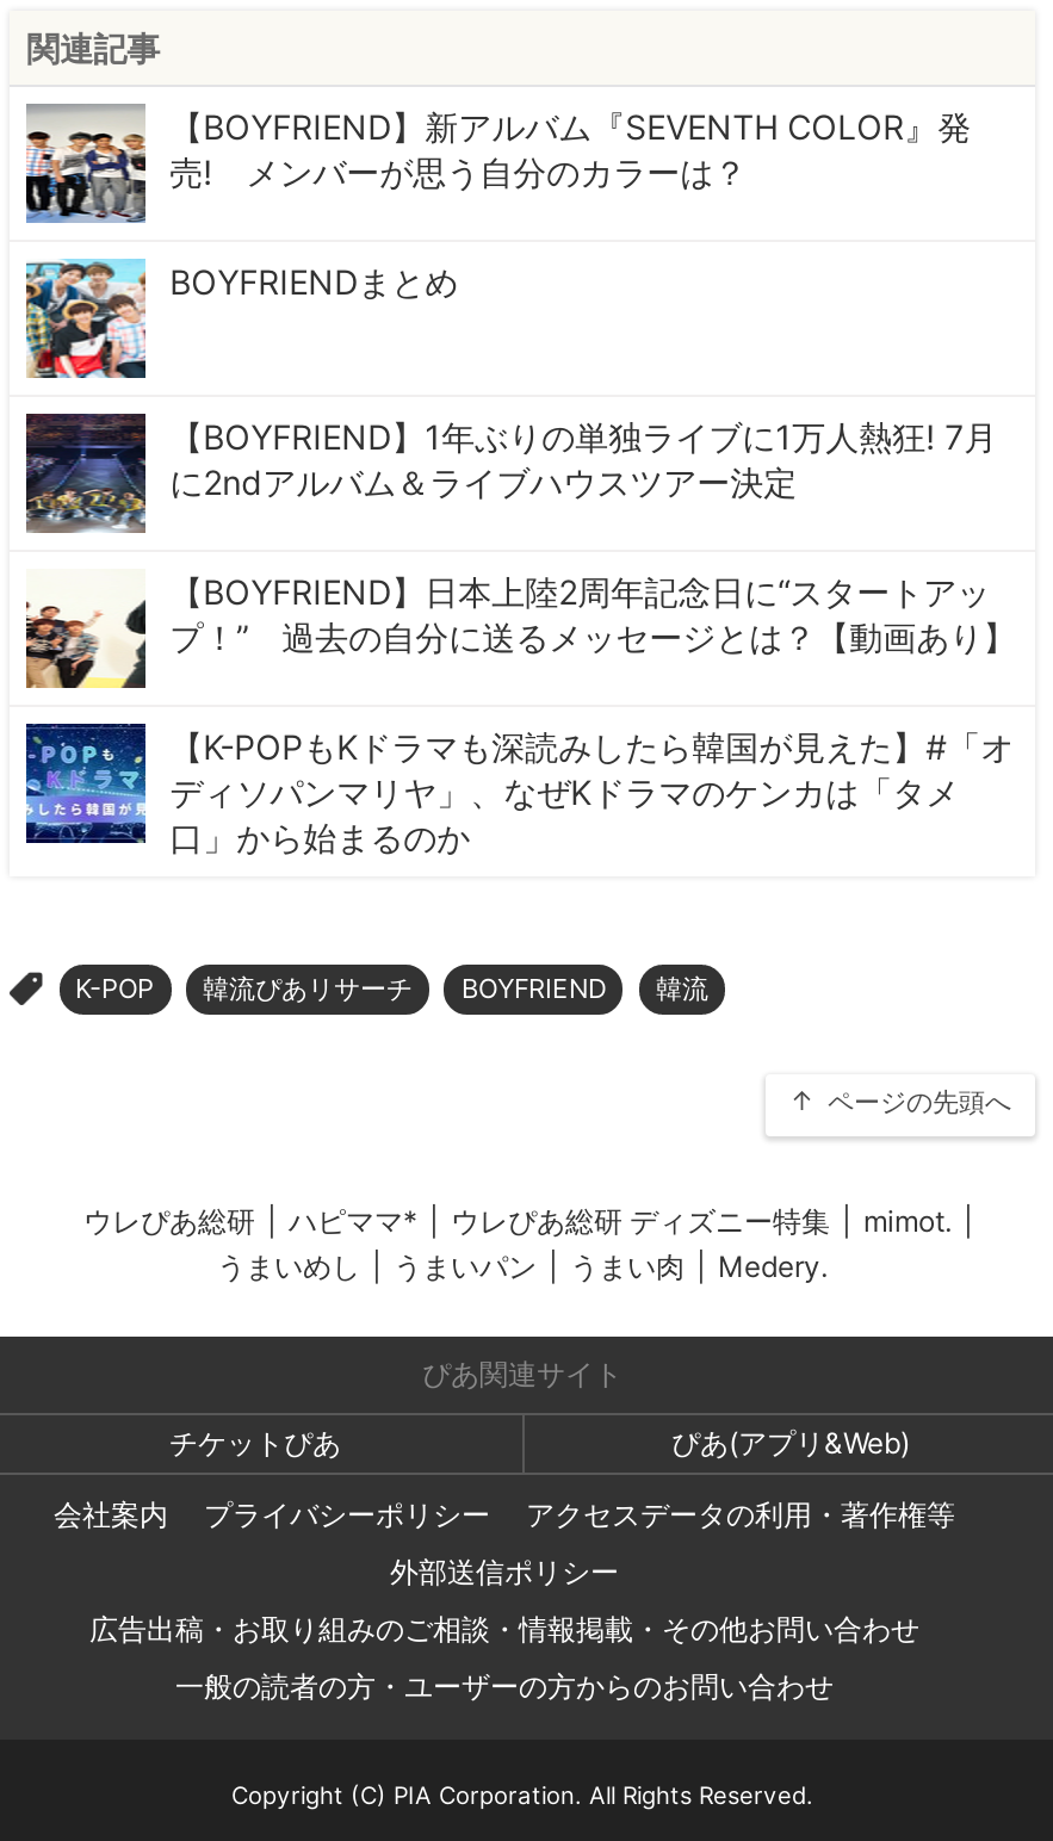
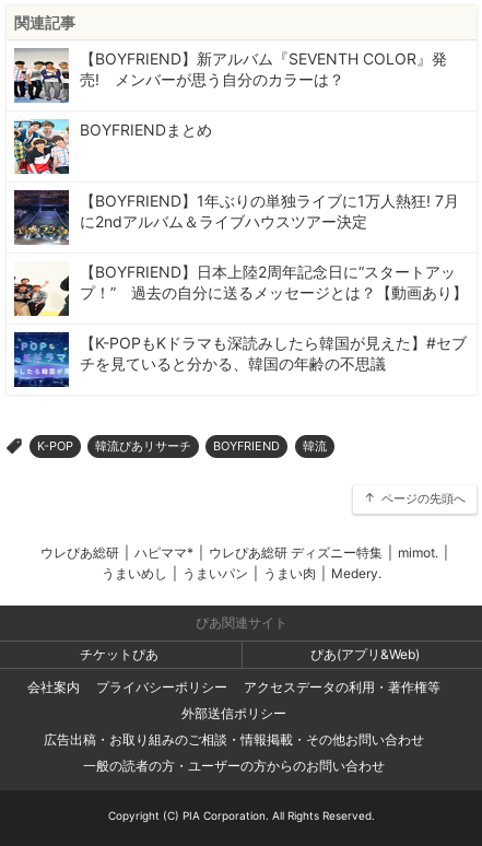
[170,727,1014,858] 【K-POPもKドラマも深読みしたら韓国が見えた】#「オ | ディソパンマリヤ」、なぜKドラマのケンカは「タメ | 口」から始まるのか -> [80,334,467,373] 【K-POPもKドラマも深読みしたら韓国が見えた】#セブ | チを見ていると分かる、韓国の年齢の不思議

